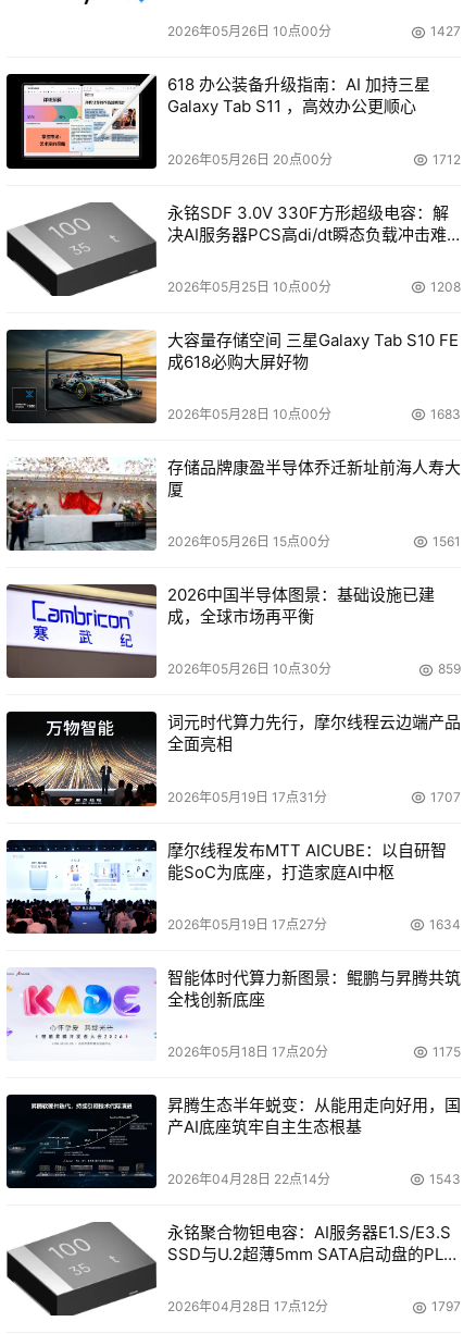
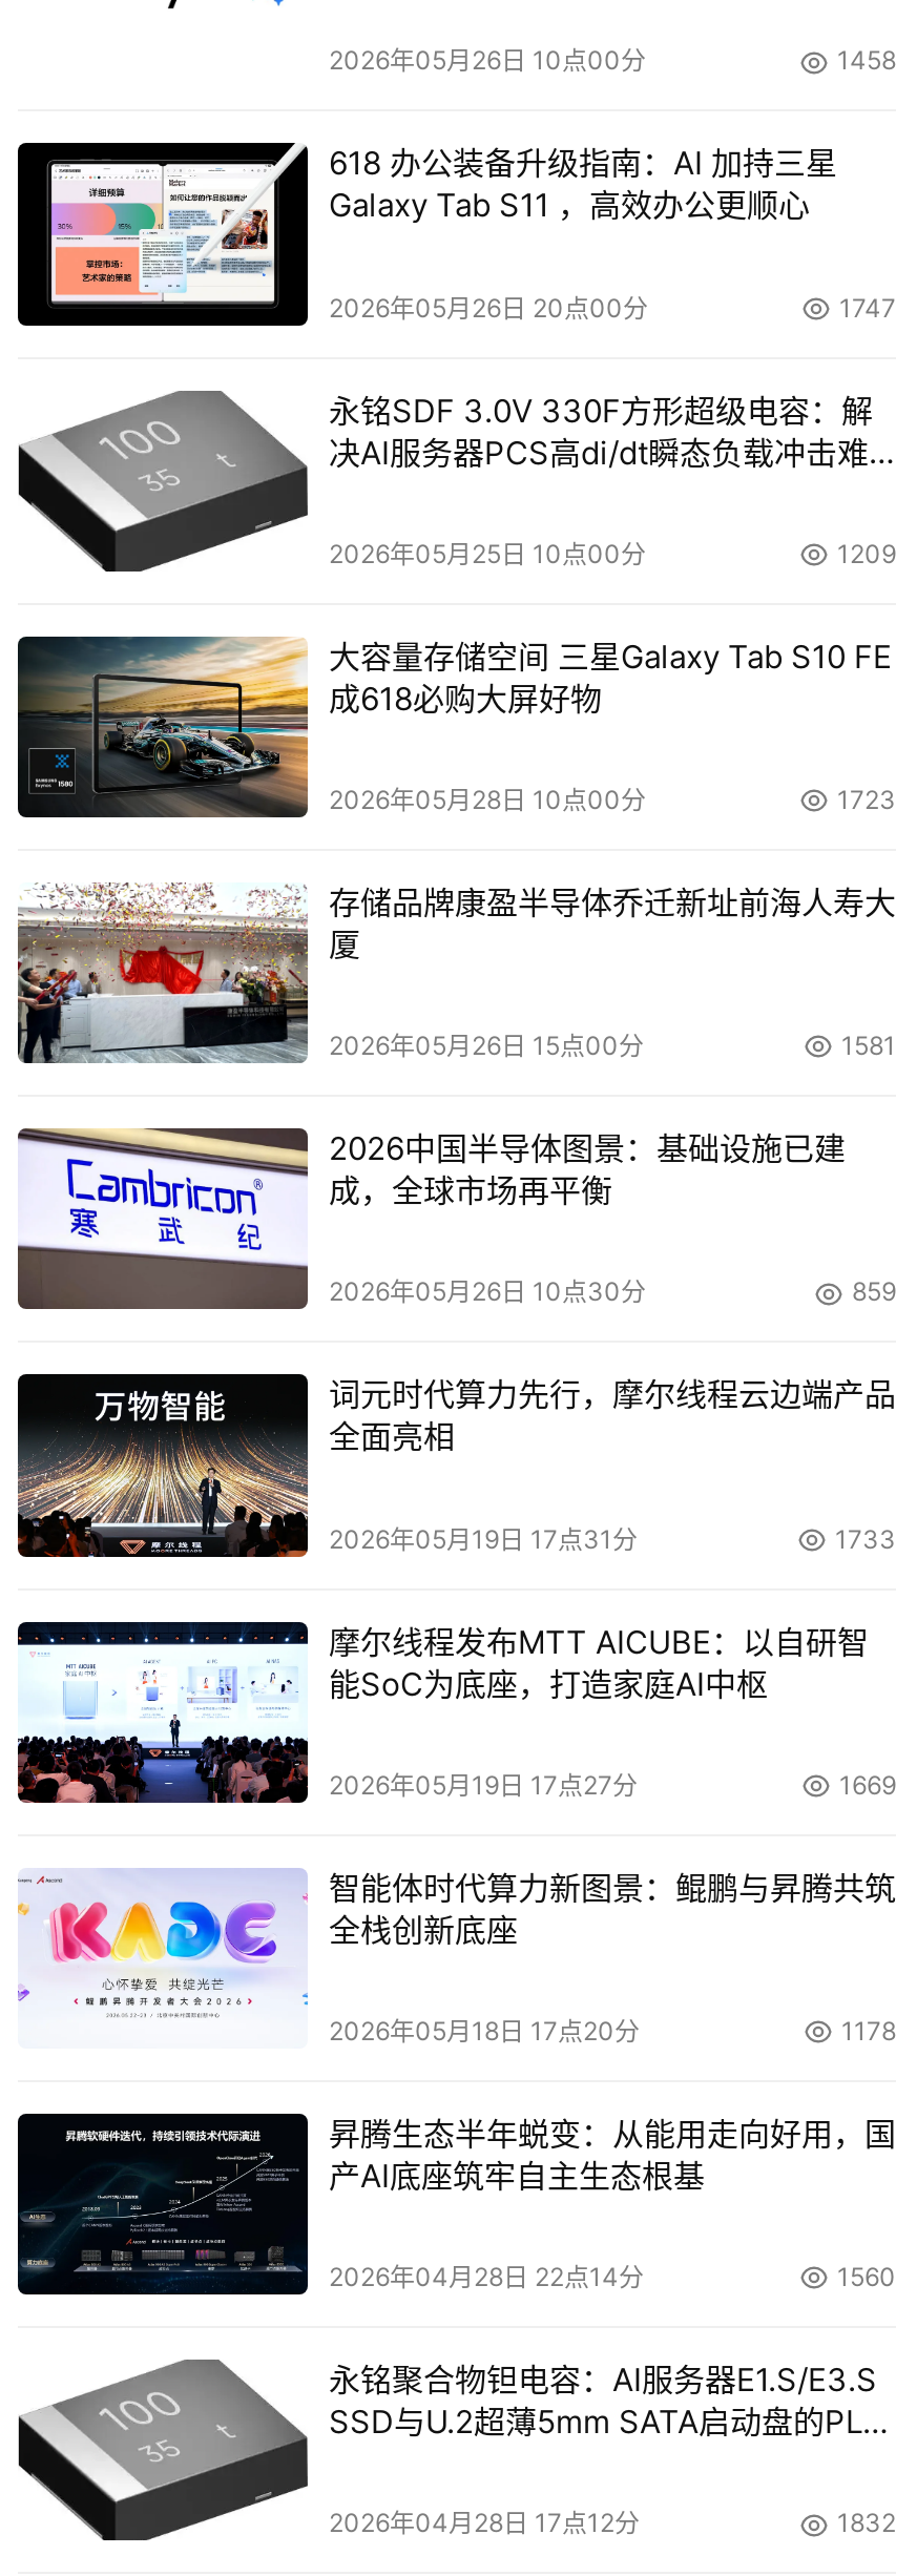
[430,23,461,40] 1427 -> [837,45,896,76] 1458
[433,151,461,167] 1712 -> [839,291,896,323] 1747
[430,278,461,295] 1208 -> [837,537,896,569] 1209
[430,406,461,422] 1683 -> [837,784,896,815] 1723
[433,533,461,550] 1561 -> [841,1030,896,1061] 1581
[430,788,461,805] 1707 -> [835,1522,896,1554] 1733
[429,916,461,932] 1634 -> [839,1769,896,1800] 1669
[433,1043,461,1060] 1175 -> [841,2015,896,2047] 1178
[429,1171,461,1187] 1543 -> [837,2261,896,2293] 1560
[431,1299,461,1315] 1797 -> [837,2508,896,2539] 1832

